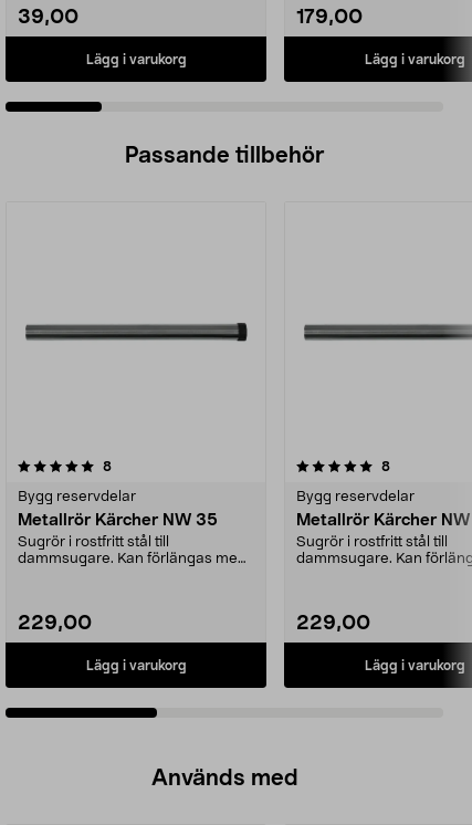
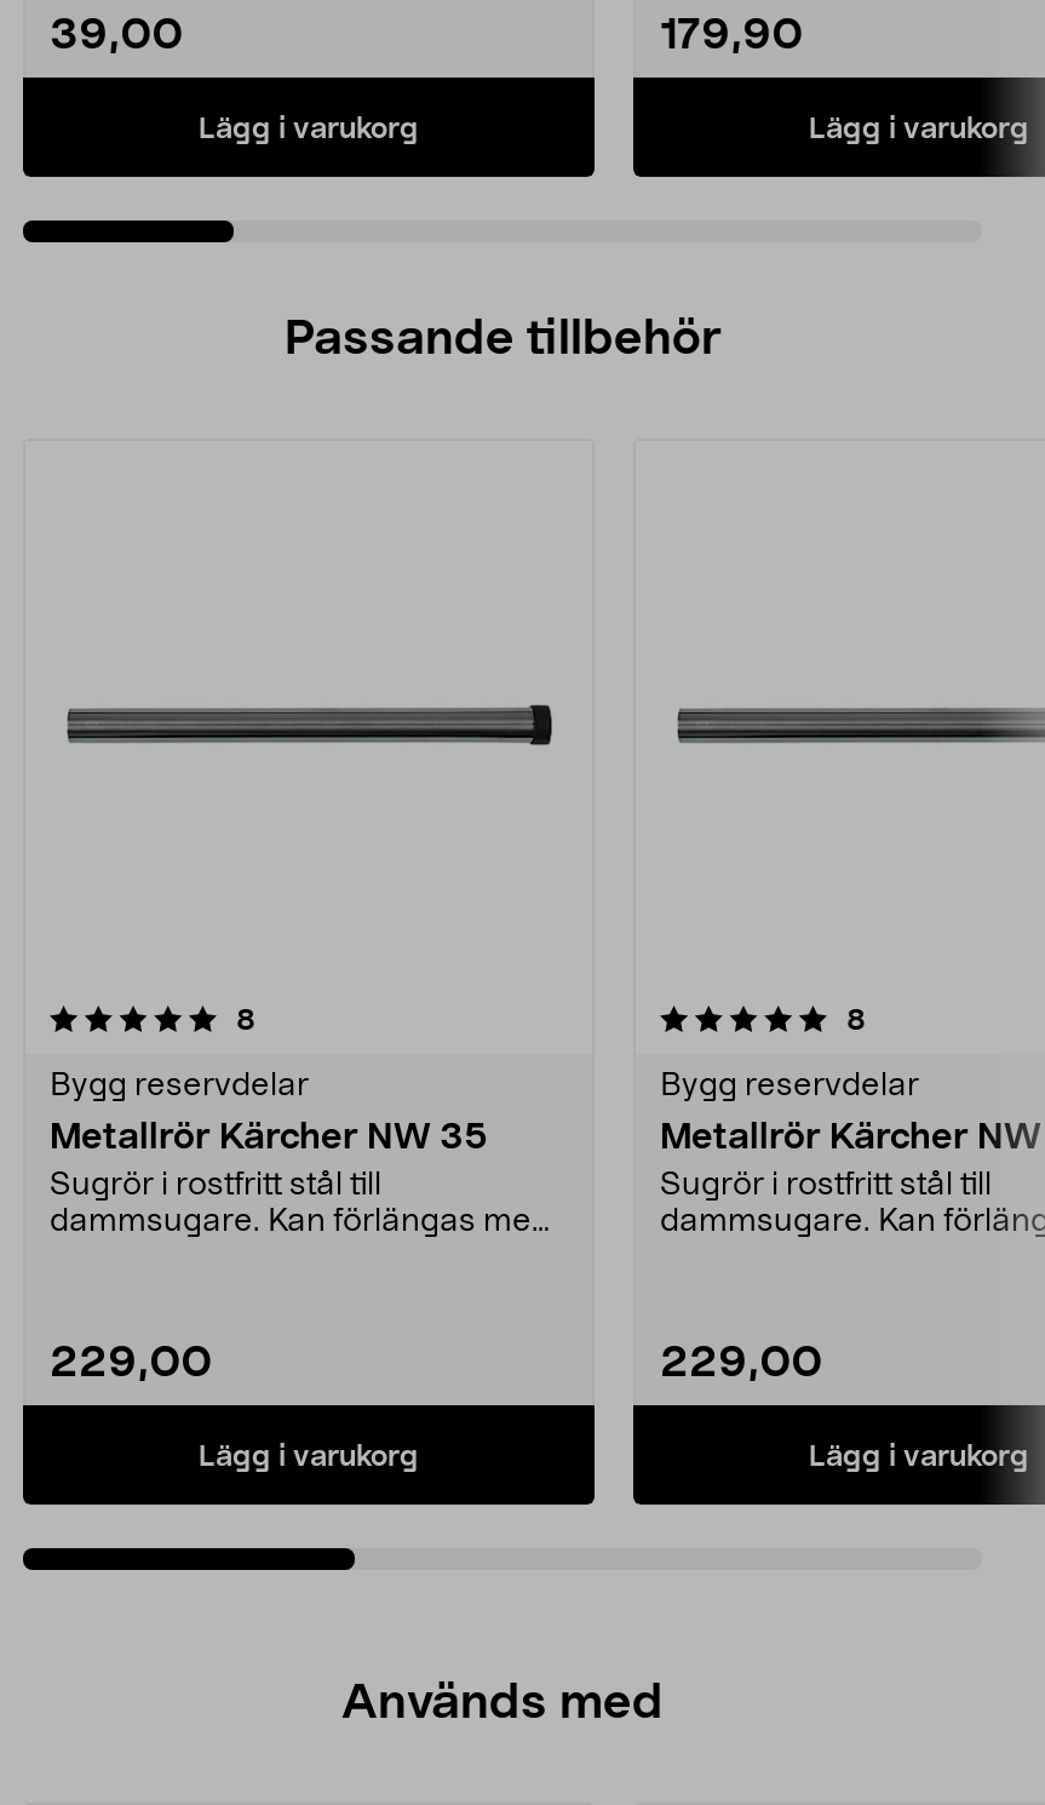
[296,8,363,28] 179,00 -> [660,15,803,58] 179,90

